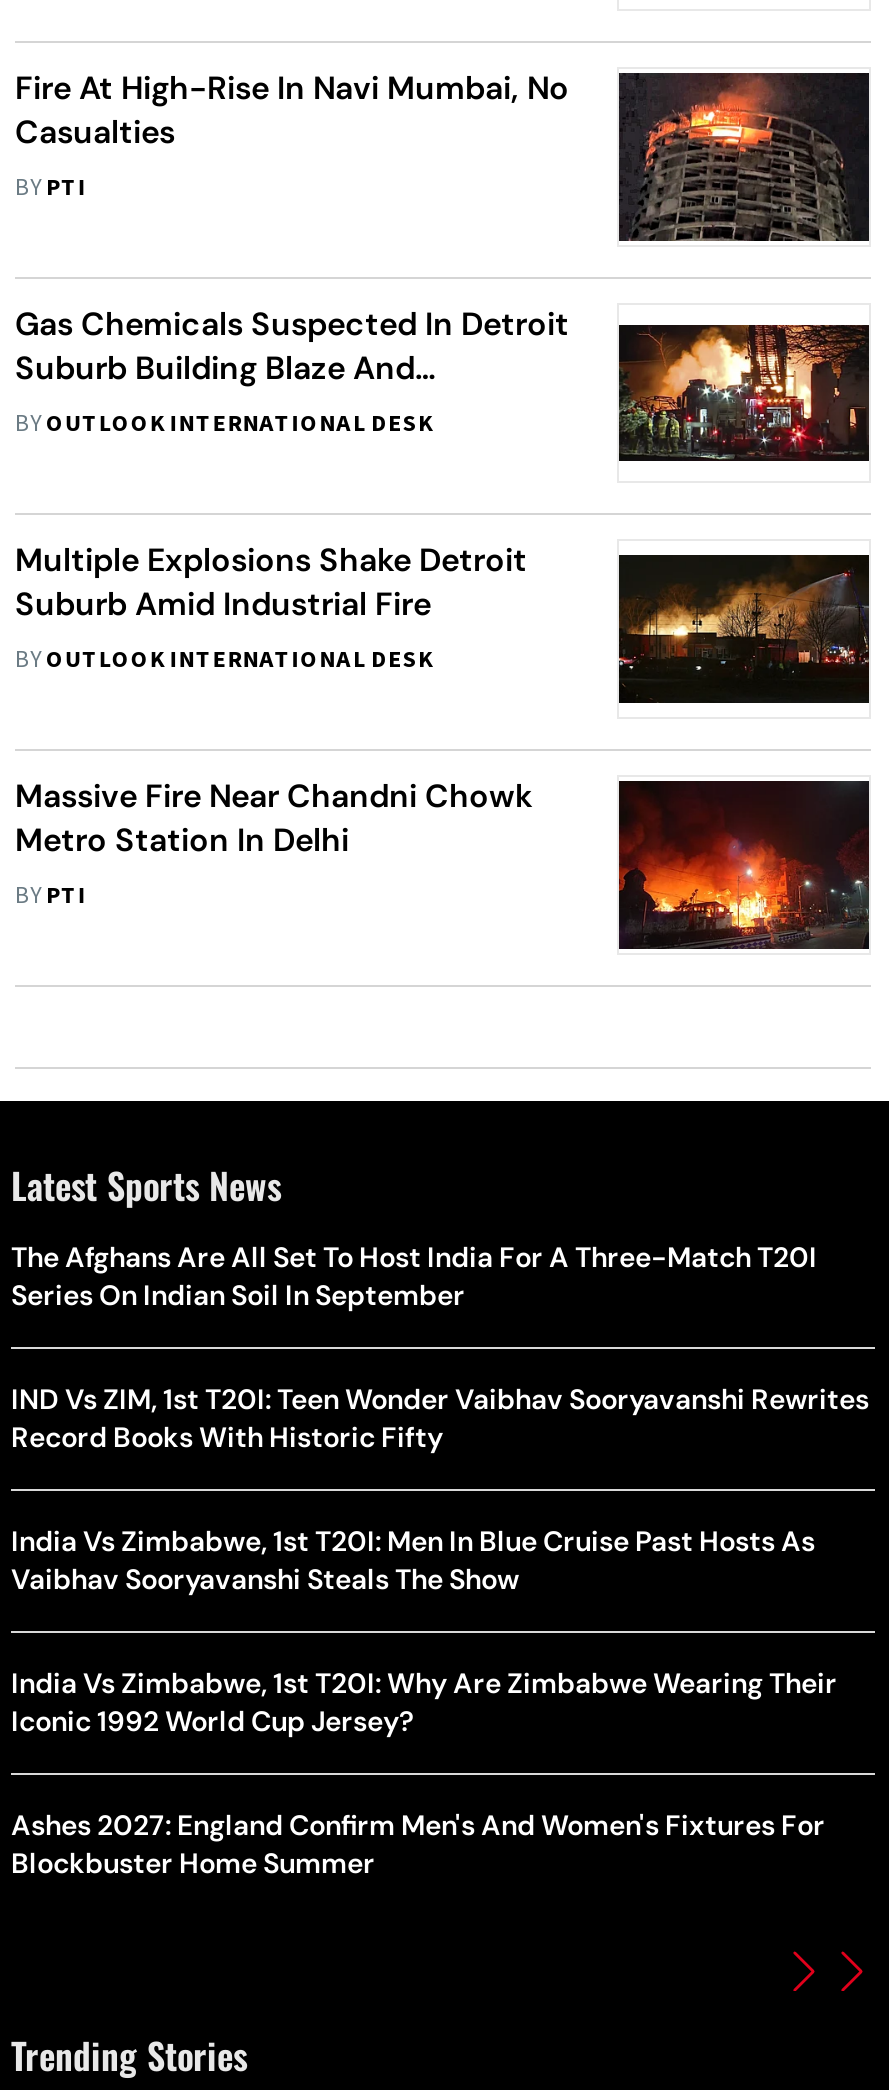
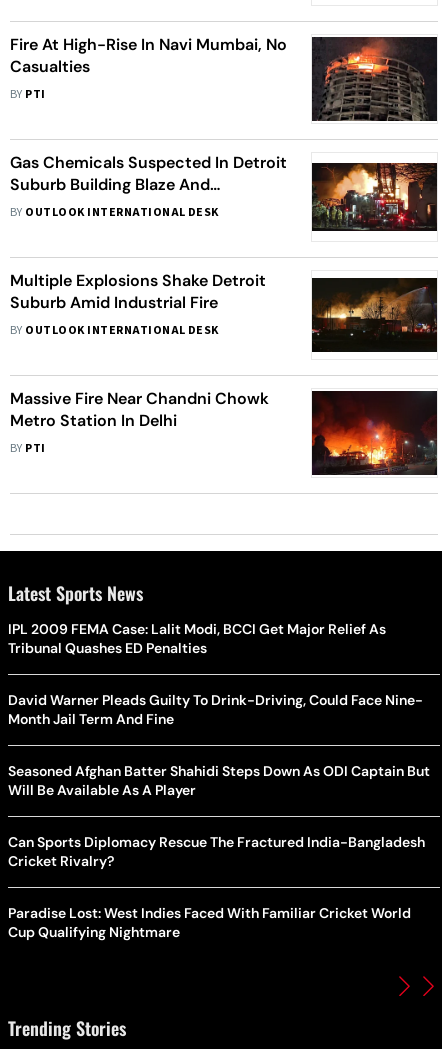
[11,1239,817,1313] The Afghans Are All Set To Host India For A Three-Match T20I | Series On Indian Soil In September -> [8,620,386,657] IPL 2009 FEMA Case: Lalit Modi, BCCI Get Major Relief As | Tribunal Quashes ED Penalties
[11,1381,869,1455] IND Vs ZIM, 1st T20I: Teen Wonder Vaibhav Sooryavanshi Rewrites | Record Books With Historic Fifty -> [8,691,423,728] David Warner Pleads Guilty To Drink-Driving, Could Face Nine- | Month Jail Term And Fine
[11,1523,815,1597] India Vs Zimbabwe, 1st T20I: Men In Blue Cruise Past Hosts As | Vaibhav Sooryavanshi Steals The Show -> [8,762,430,799] Seasoned Afghan Batter Shahidi Steps Down As ODI Captain But | Will Be Available As A Player
[11,1665,837,1739] India Vs Zimbabwe, 1st T20I: Why Are Zimbabwe Wearing Their | Iconic 1992 World Cup Jersey? -> [8,833,425,870] Can Sports Diplomacy Rescue The Fractured India-Bangladesh | Cricket Rivalry?
[11,1807,825,1881] Ashes 2027: England Confirm Men's And Women's Fixtures For | Blockbuster Home Summer -> [8,904,411,941] Paradise Lost: West Indies Faced With Familiar Cricket World | Cup Qualifying Nightmare

